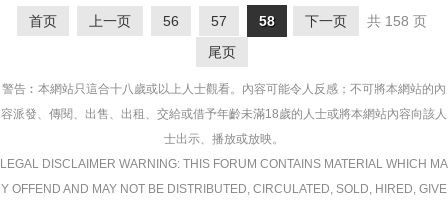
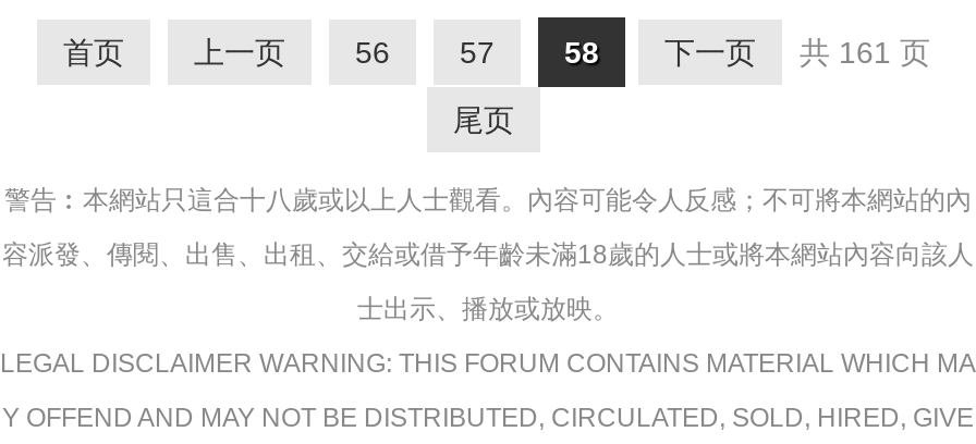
[29,13,431,29] 首页 上一页 56 57 58 下一页 共 158 页 -> [63,35,939,70] 首页 上一页 56 57 58 下一页 共 161 页

